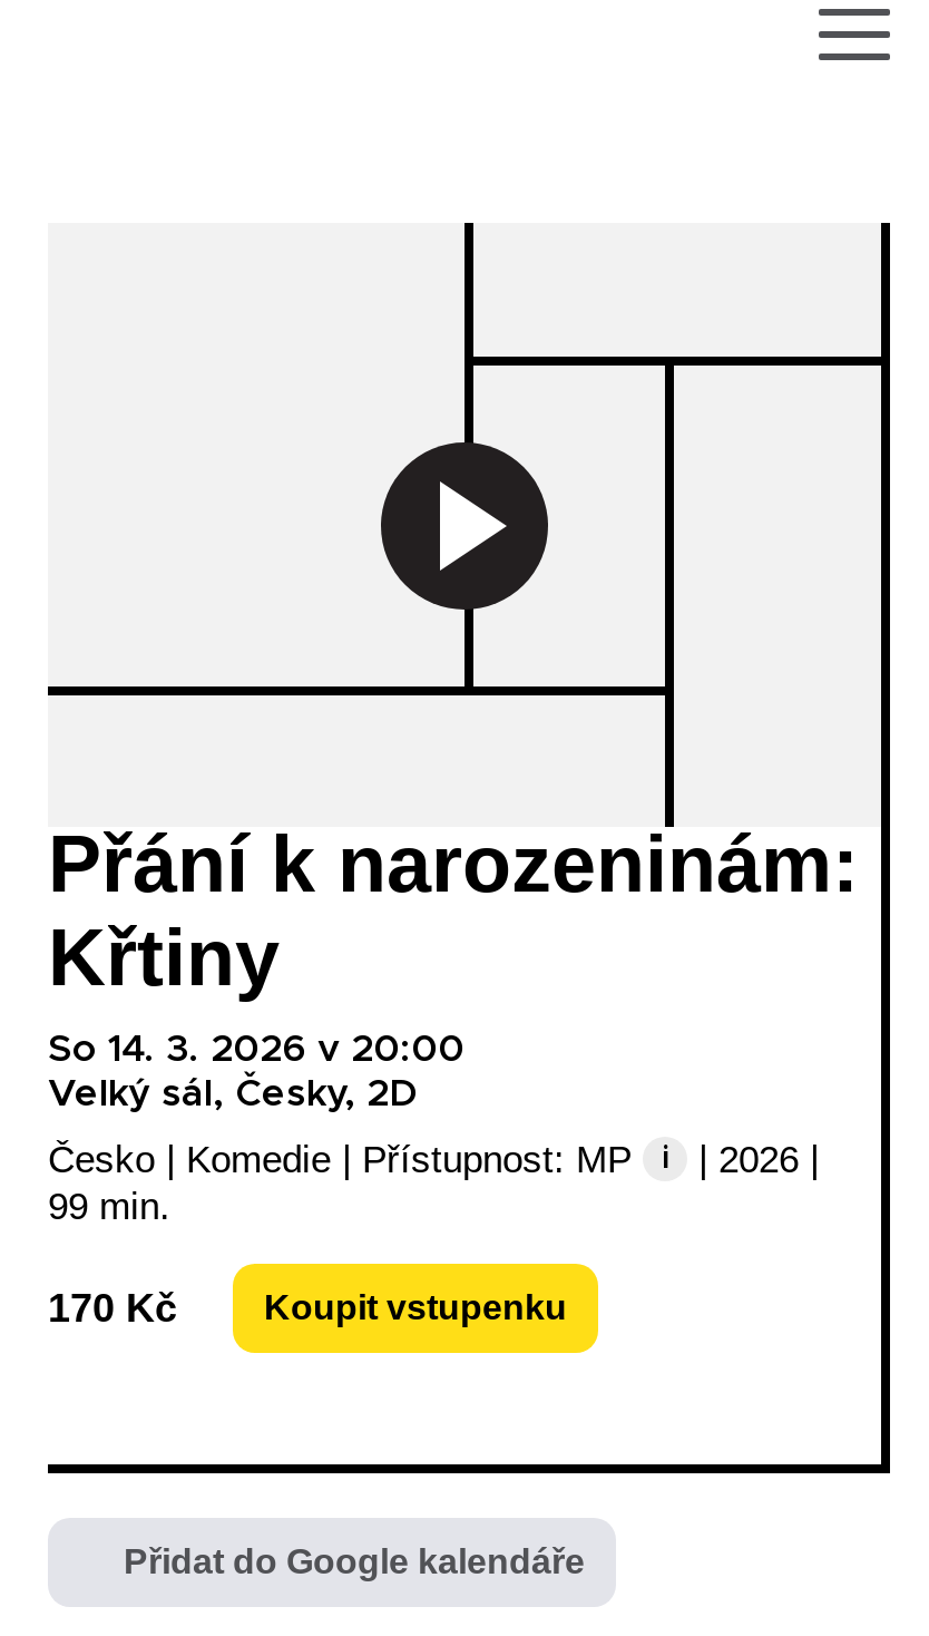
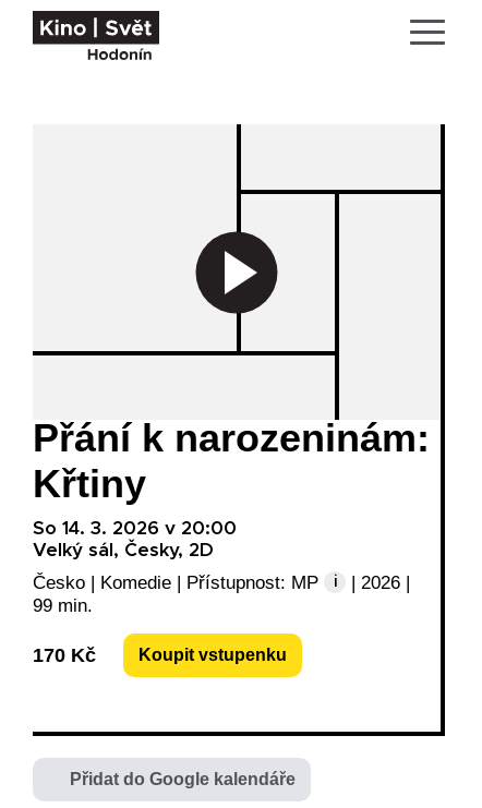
none -> [32,10,160,61] [image]

